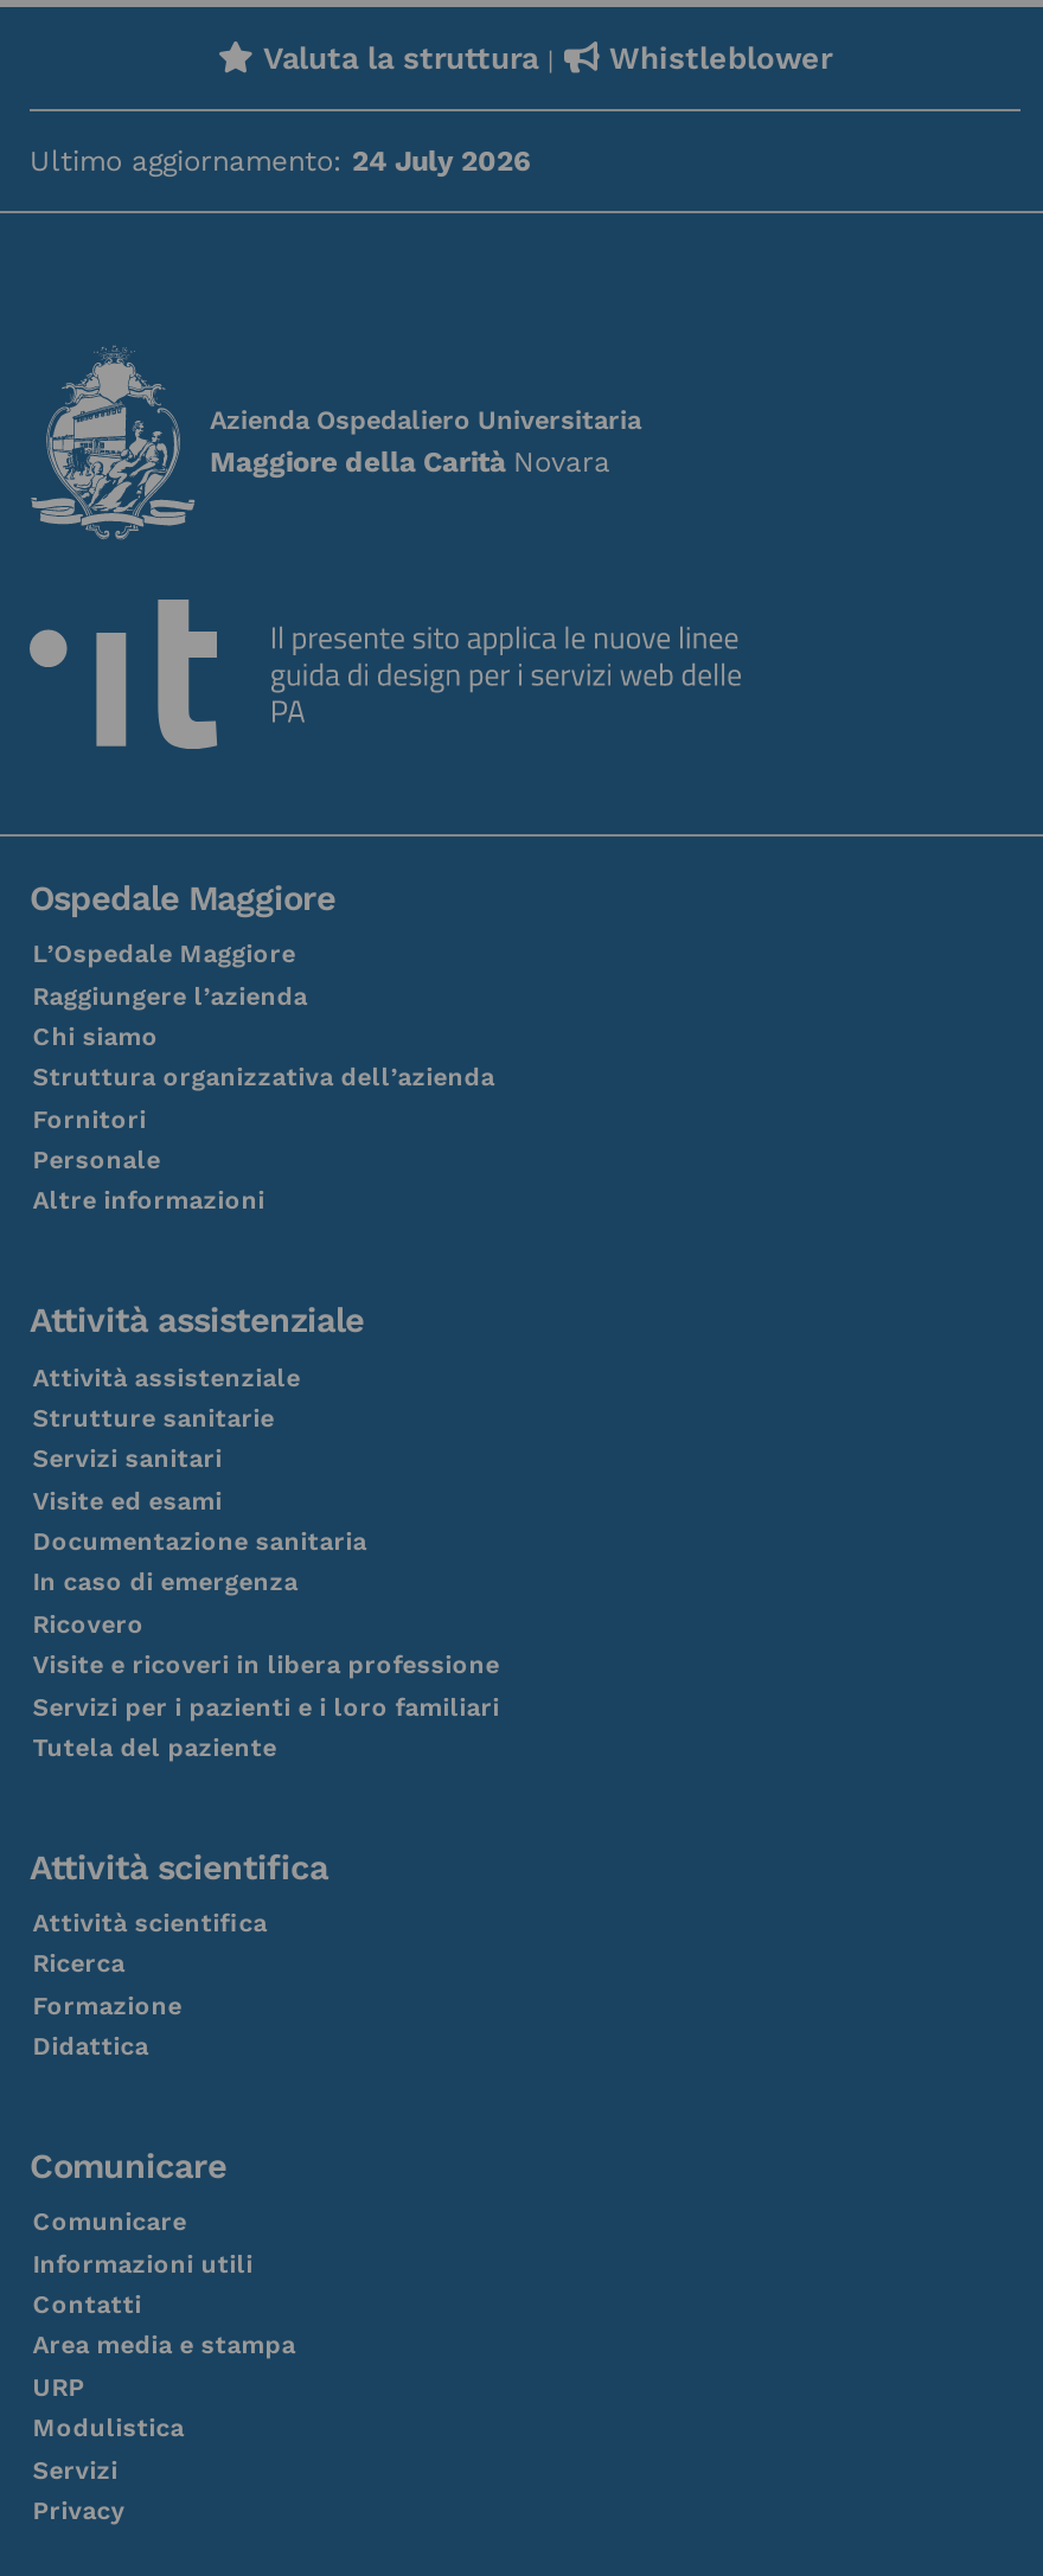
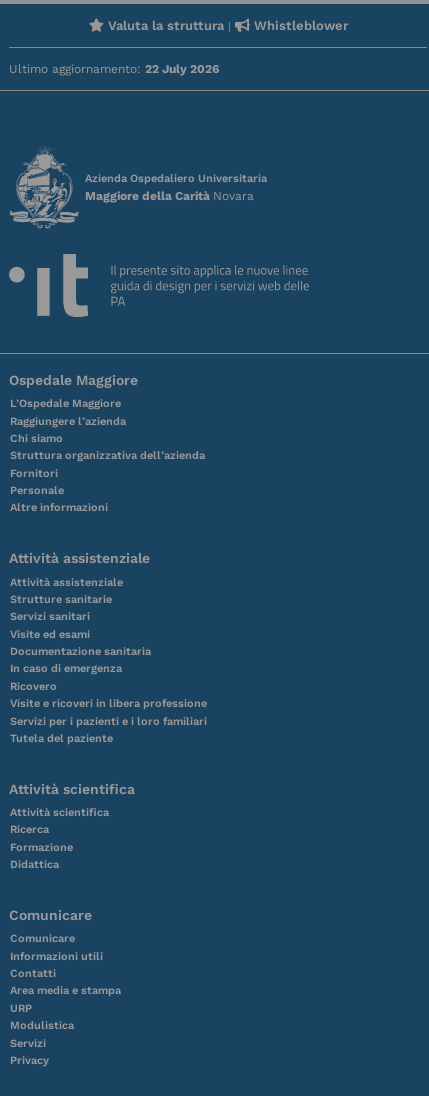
[30,145,530,178] Ultimo aggiornamento: 24 July 2026 -> [9,62,219,76] Ultimo aggiornamento: 22 July 2026

